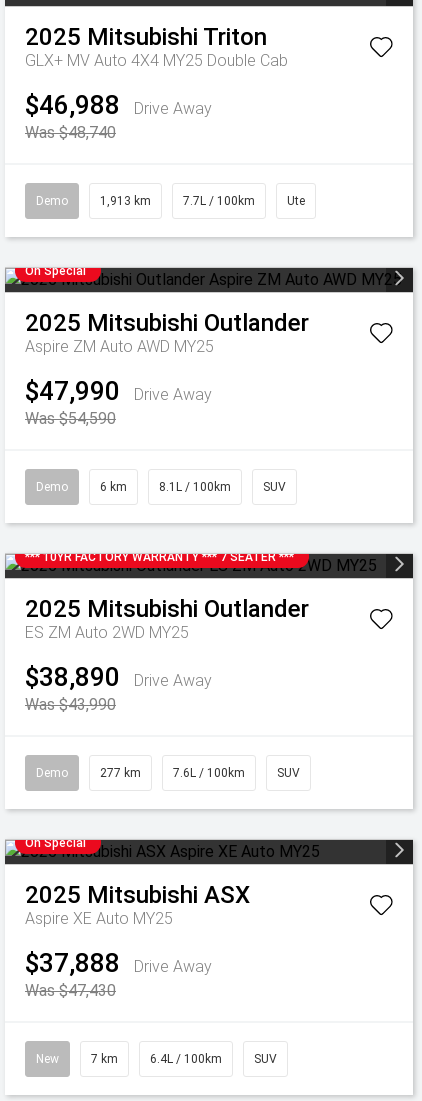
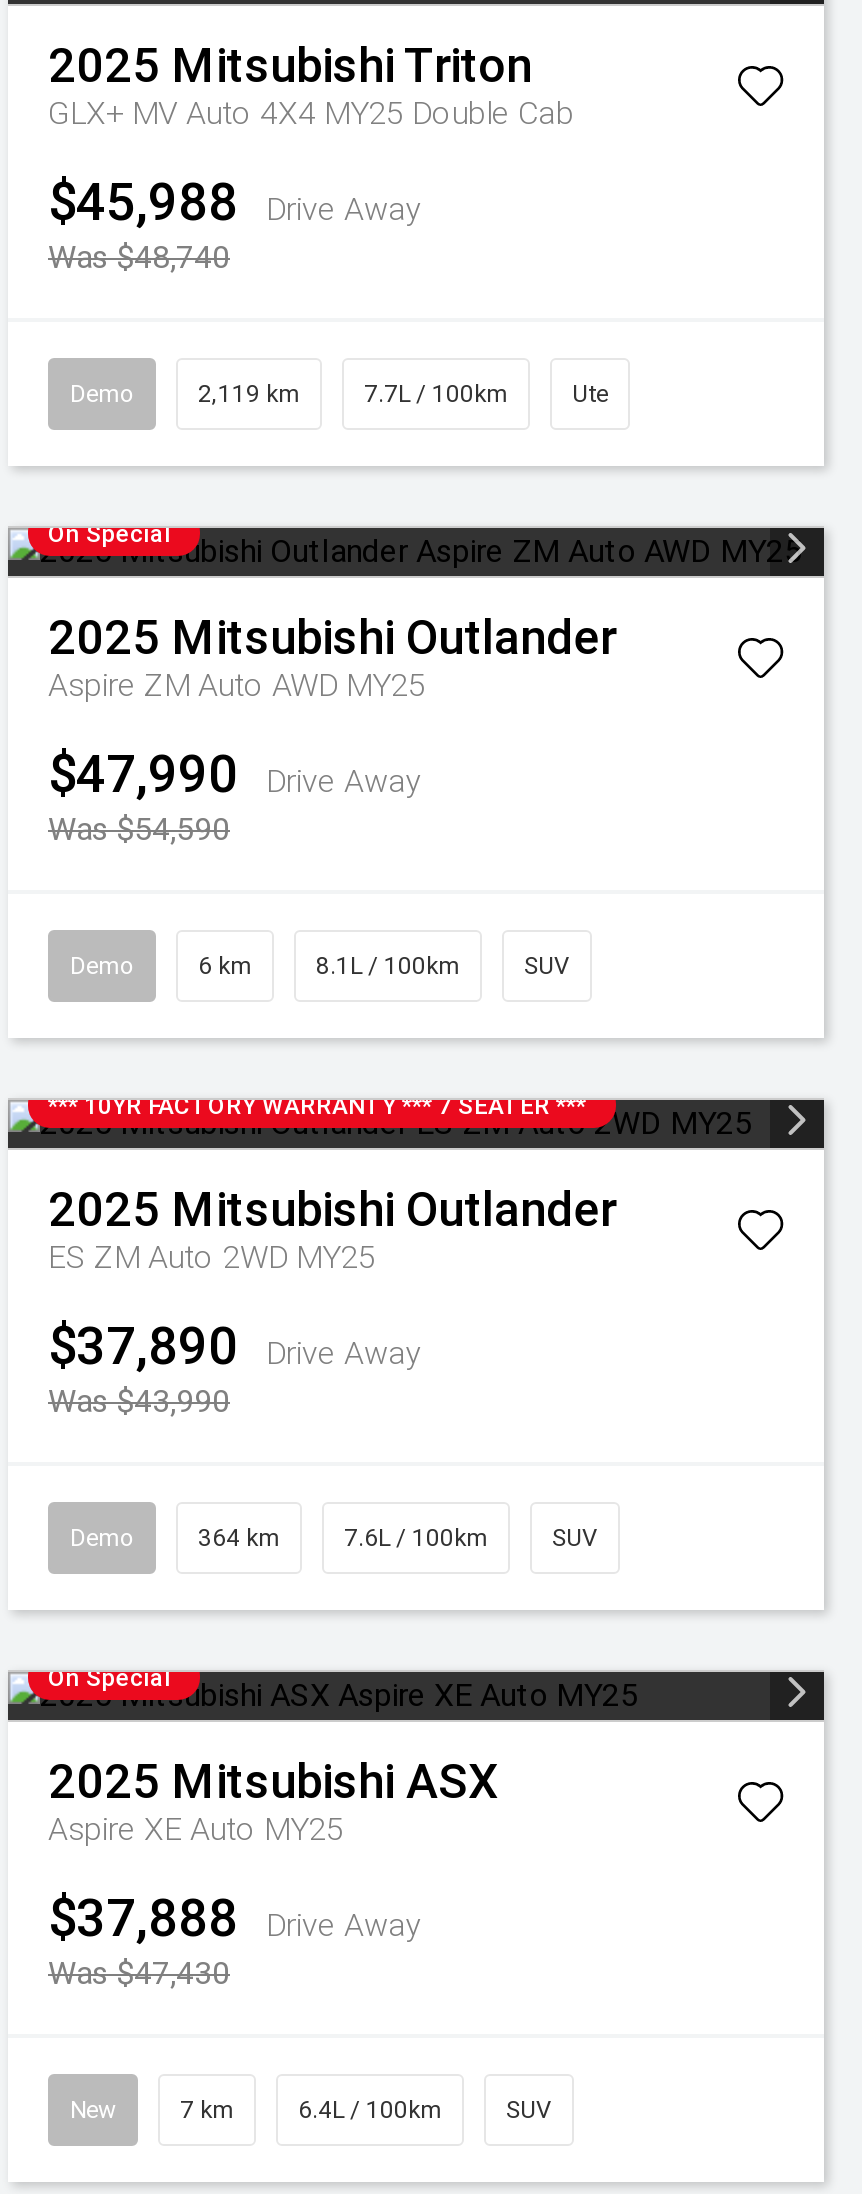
[25,90,212,120] $46,988 Drive Away -> [48,172,422,232] $45,988 Drive Away
[100,194,151,208] 1,913 km -> [198,380,300,408] 2,119 km
[25,662,212,692] $38,890 Drive Away -> [48,1316,422,1376] $37,890 Drive Away
[100,766,141,780] 277 km -> [198,1524,280,1552] 364 km

